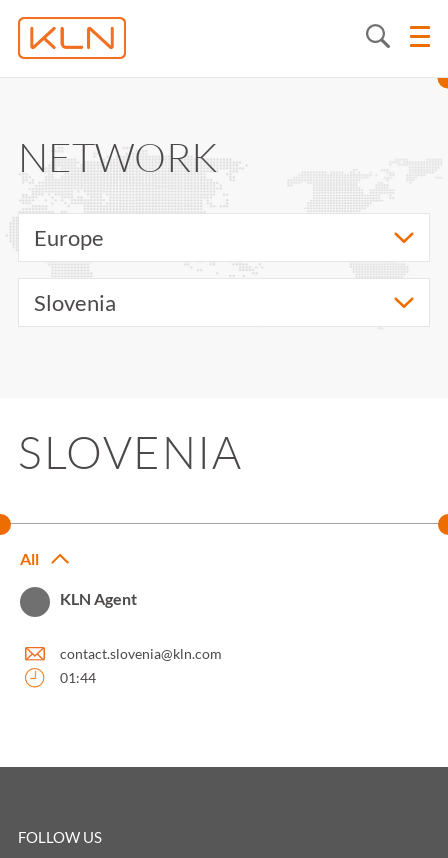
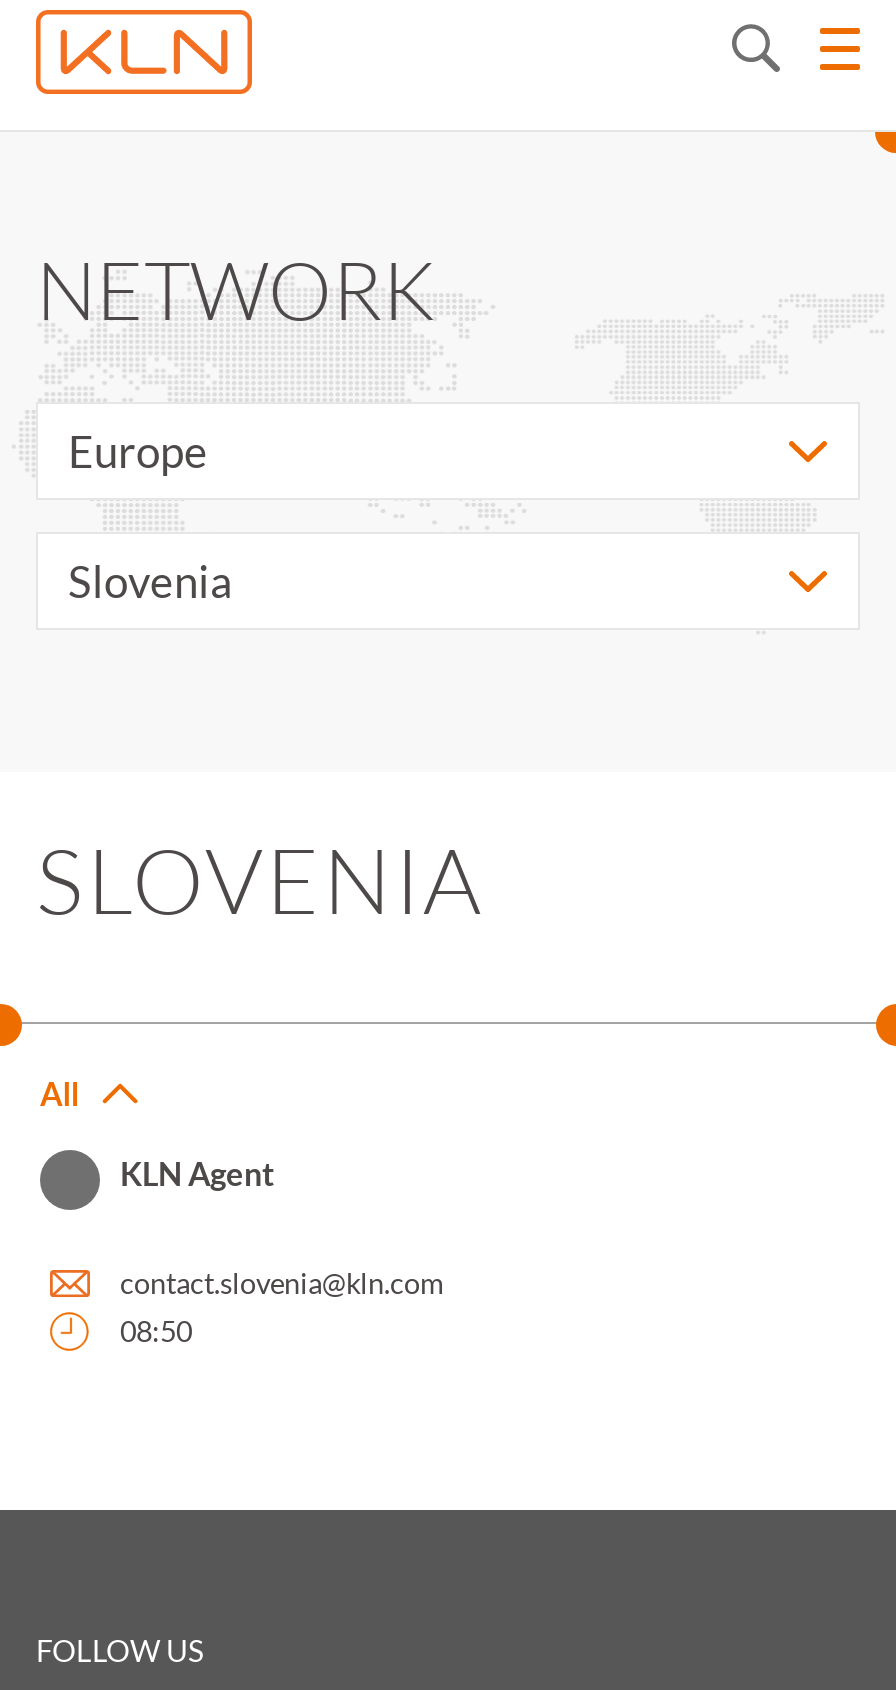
[60,669,96,686] 01:44 -> [120,1314,192,1348] 08:50

